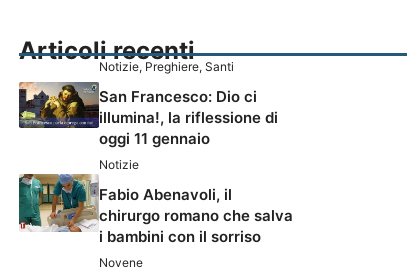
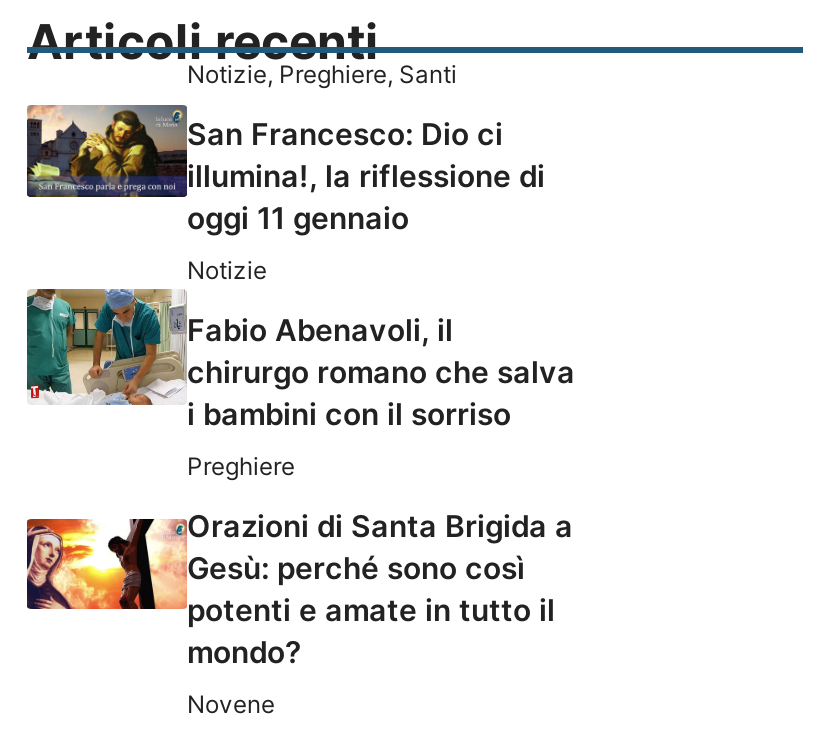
none -> [25,451,573,671] [image] | Preghiere | Orazioni di Santa Brigida a | Gesù: perché sono così | potenti e amate in tutto il | mondo?

